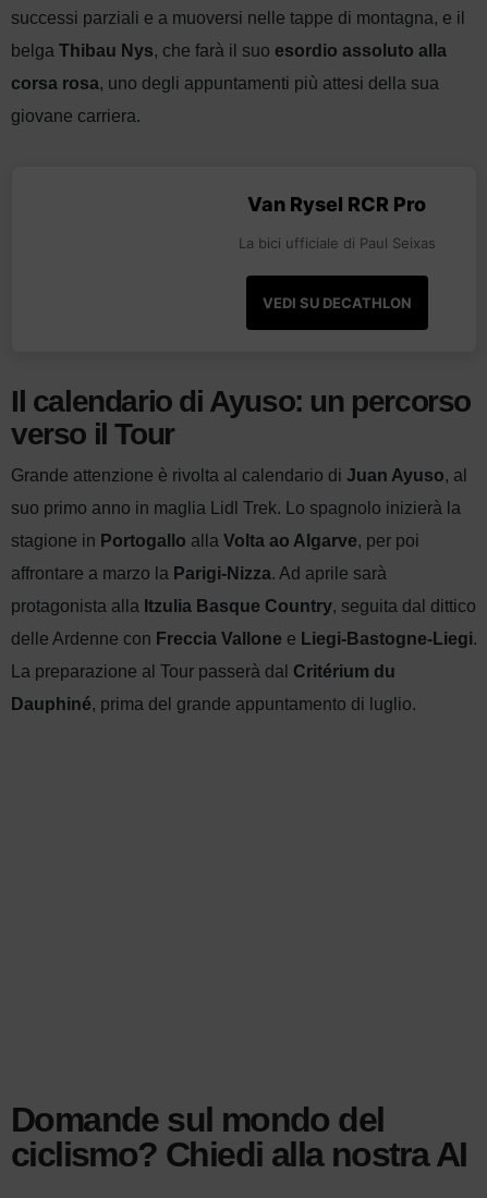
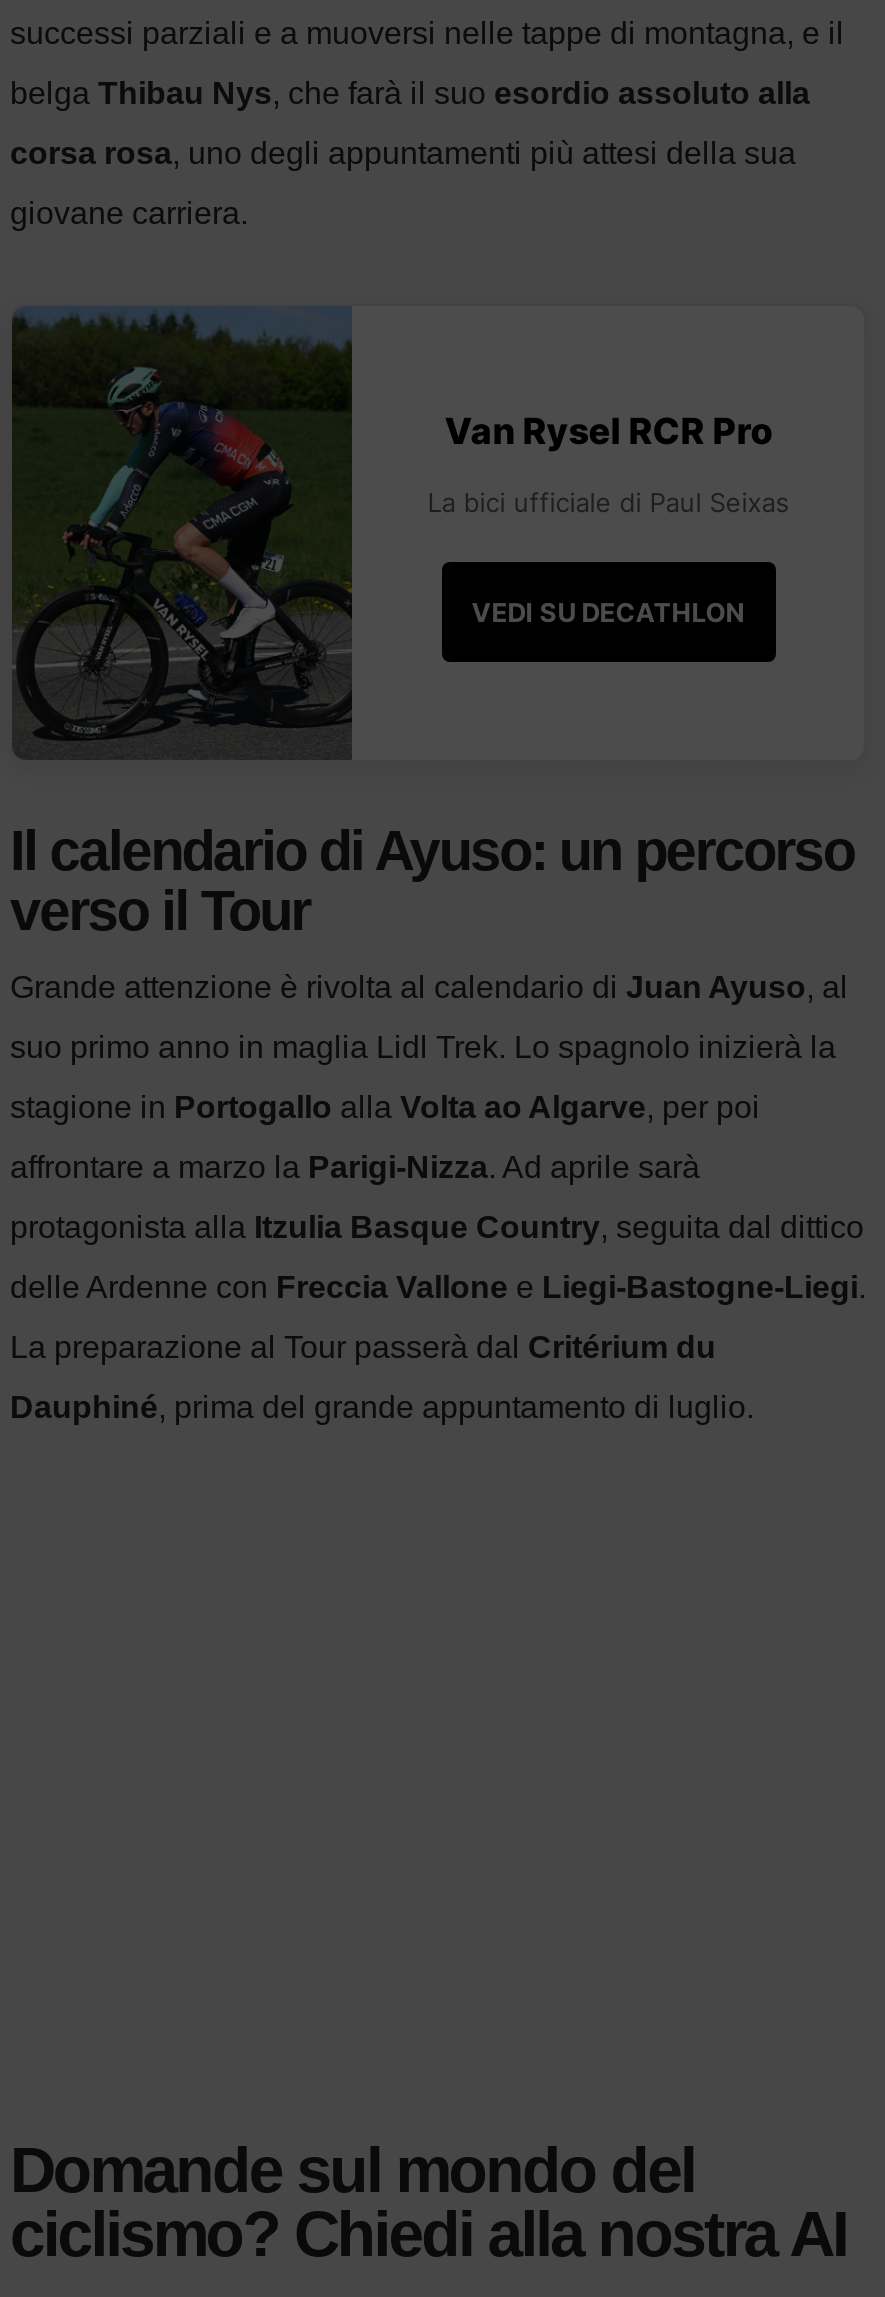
none -> [10,306,354,760] [image]

